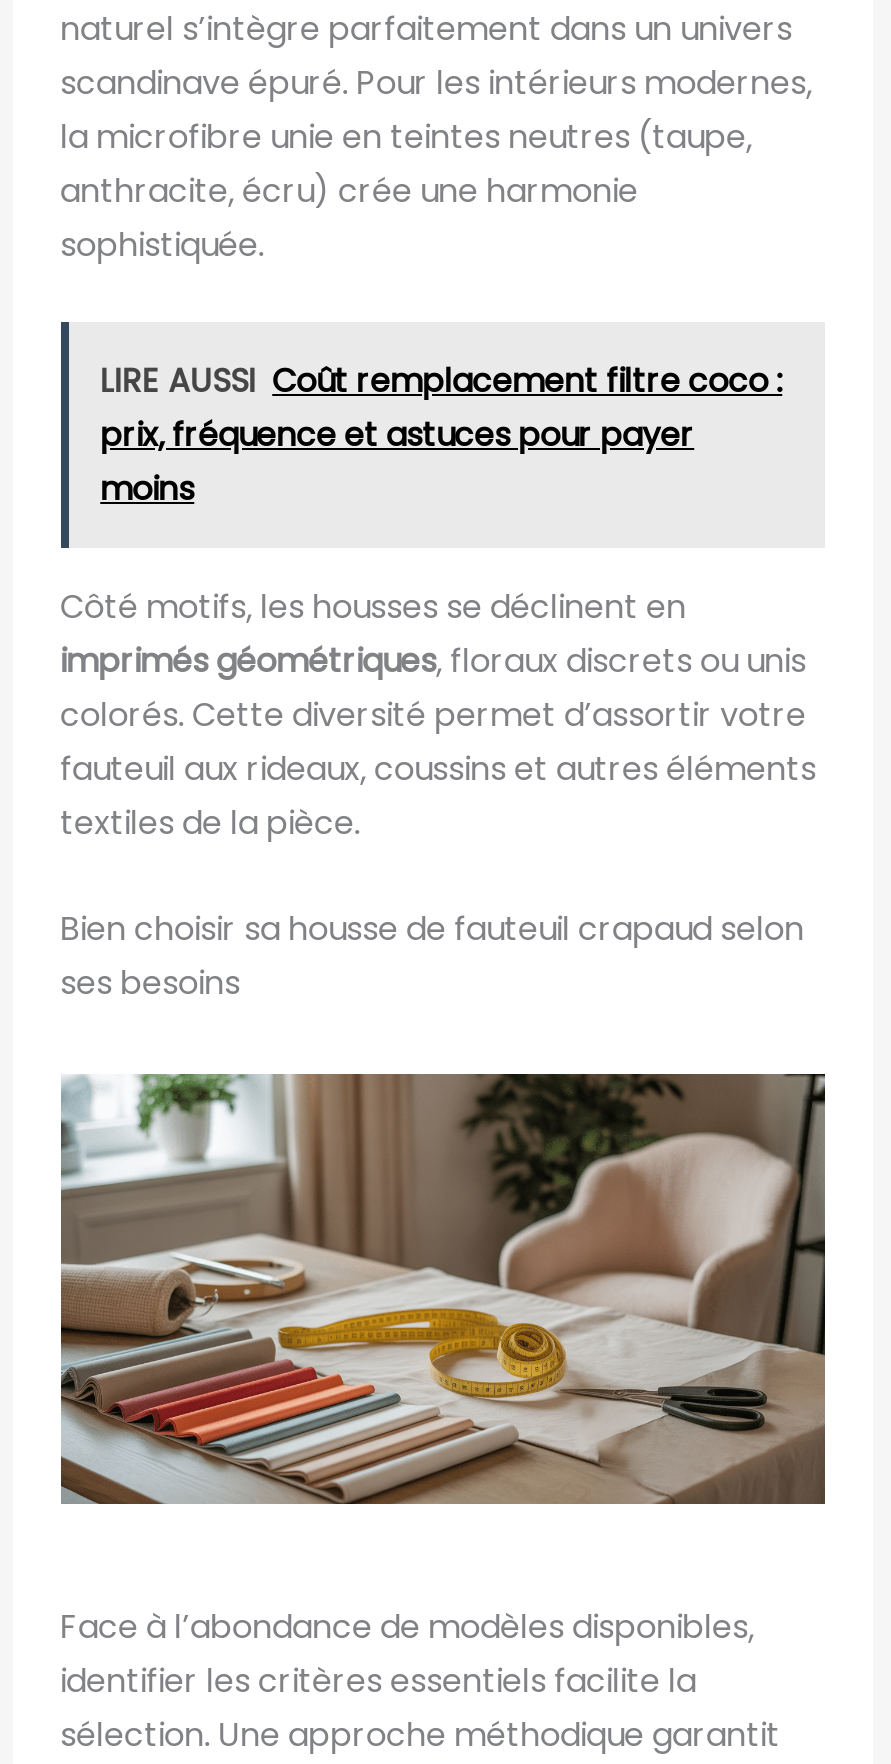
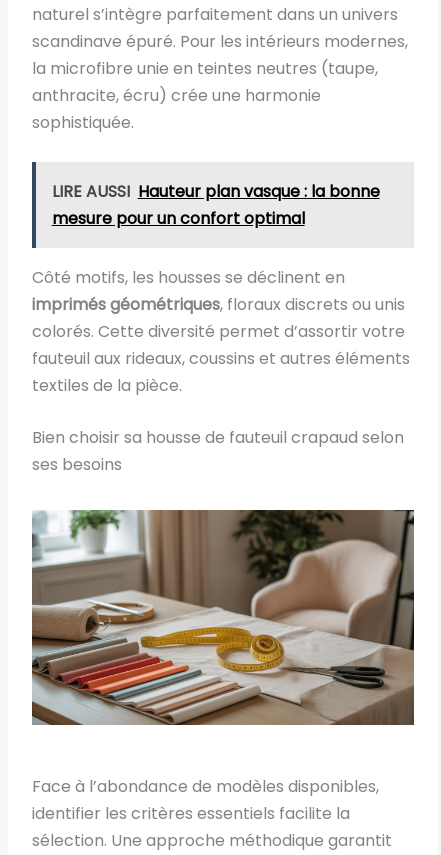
[100,359,782,513] LIRE AUSSI Coût remplacement filtre coco : | prix, fréquence et astuces pour payer | moins -> [52,180,380,230] LIRE AUSSI Hauteur plan vasque : la bonne | mesure pour un confort optimal

